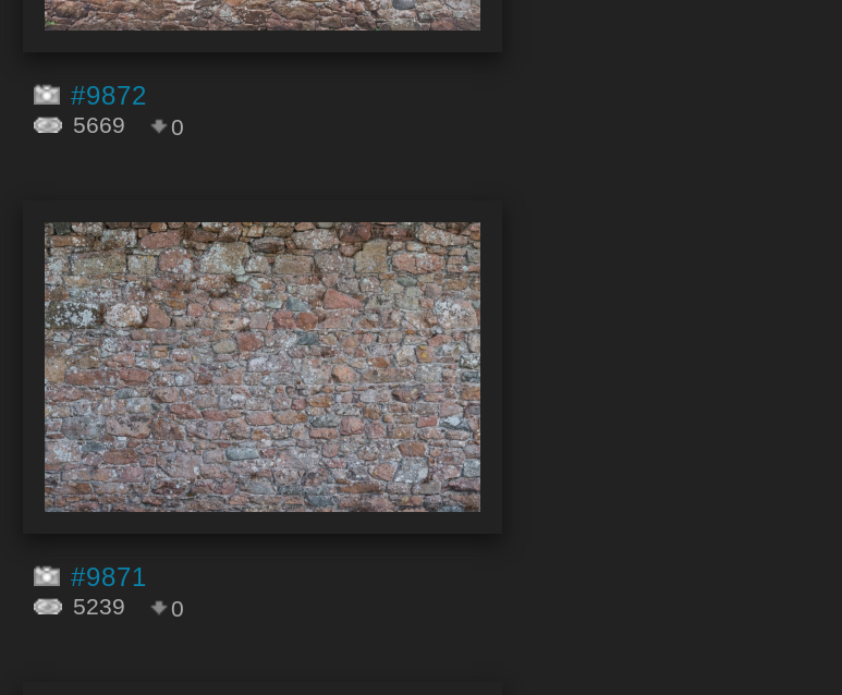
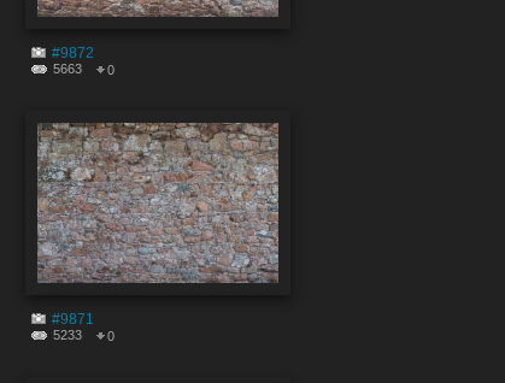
[73,111,184,139] 5669 0 -> [53,61,114,77] 5663 0
[73,593,184,621] 5239 0 -> [53,328,114,343] 5233 0

